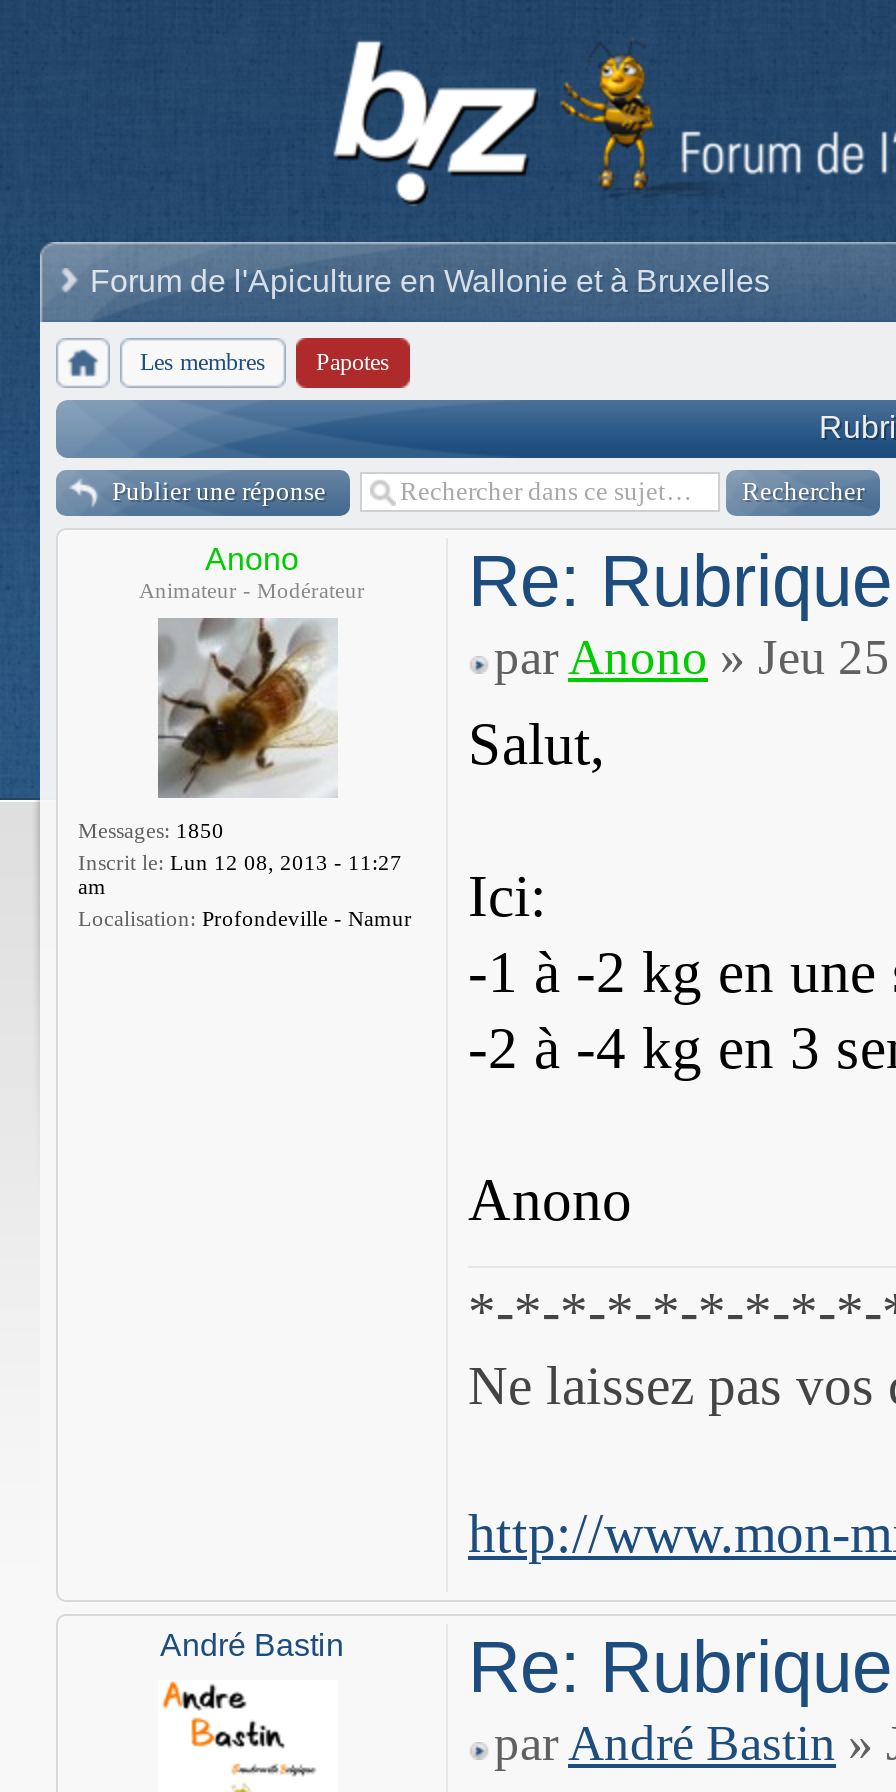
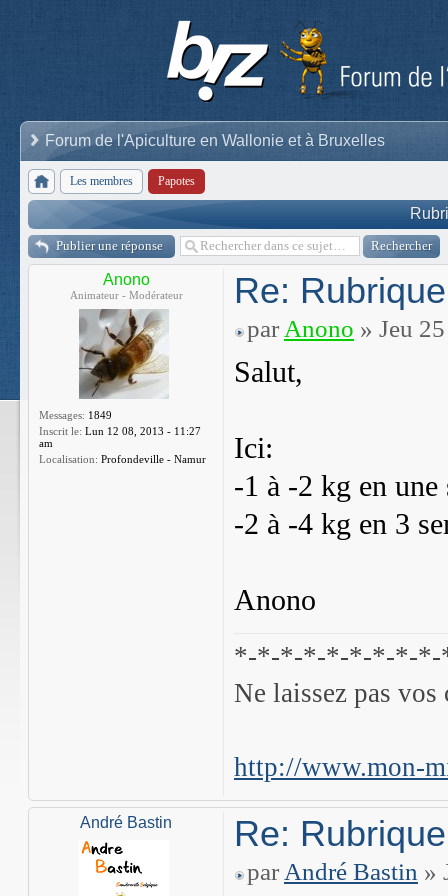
[78,818,224,842] Messages: 1850 -> [39,409,112,421] Messages: 1849

